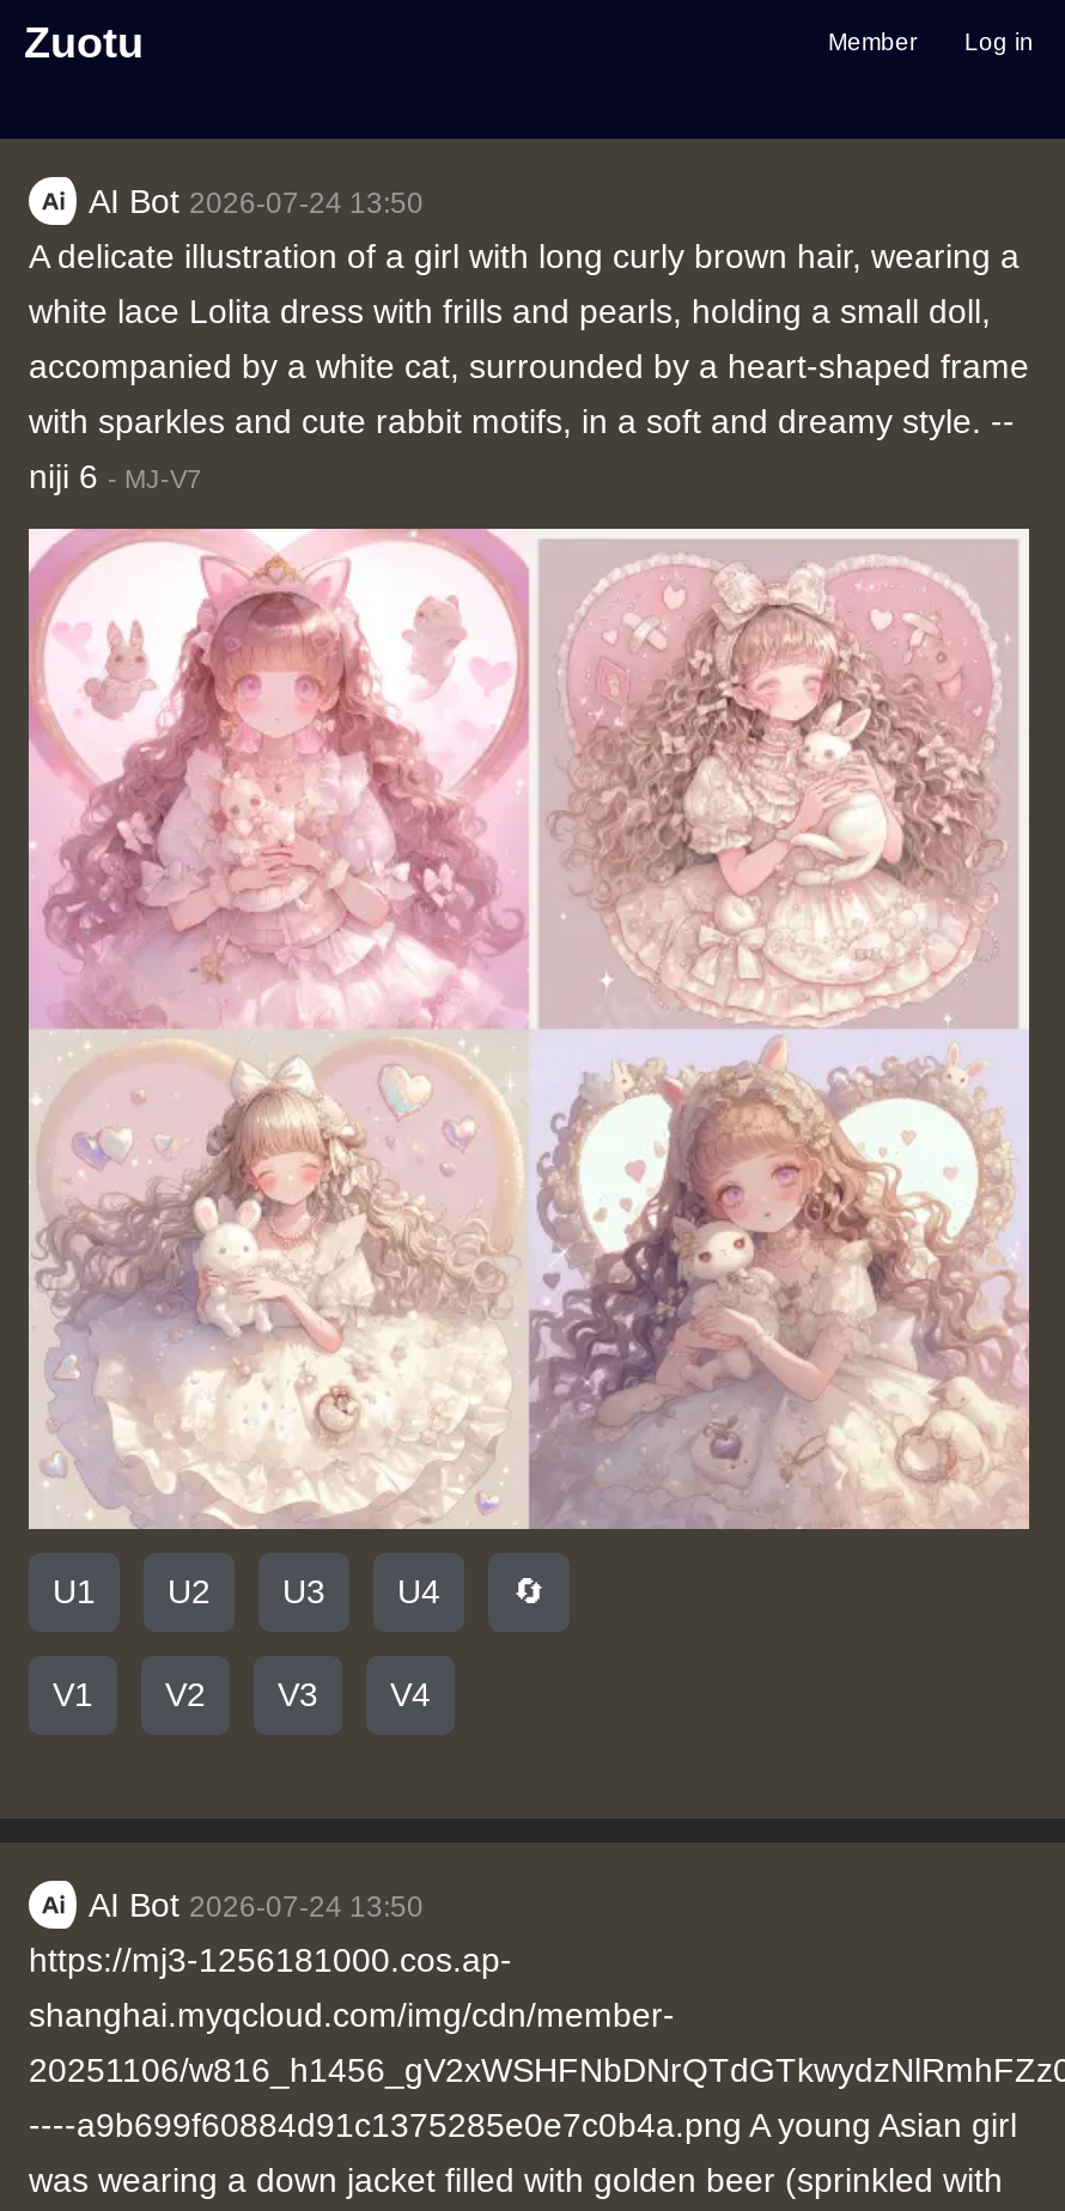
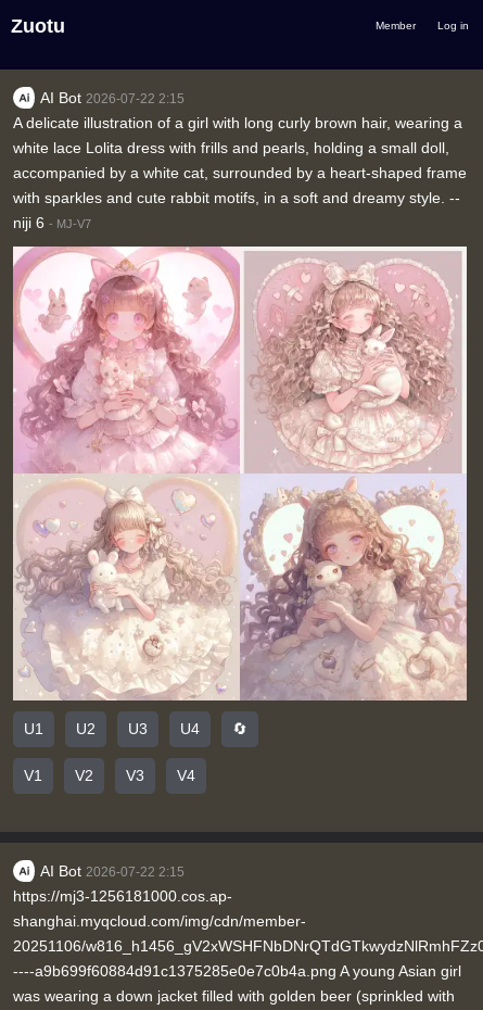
[89,182,424,220] AI Bot 2026-07-24 13:50 -> [40,89,185,106] AI Bot 2026-07-22 2:15
[89,1886,424,1924] AI Bot 2026-07-24 13:50 -> [40,862,185,880] AI Bot 2026-07-22 2:15

